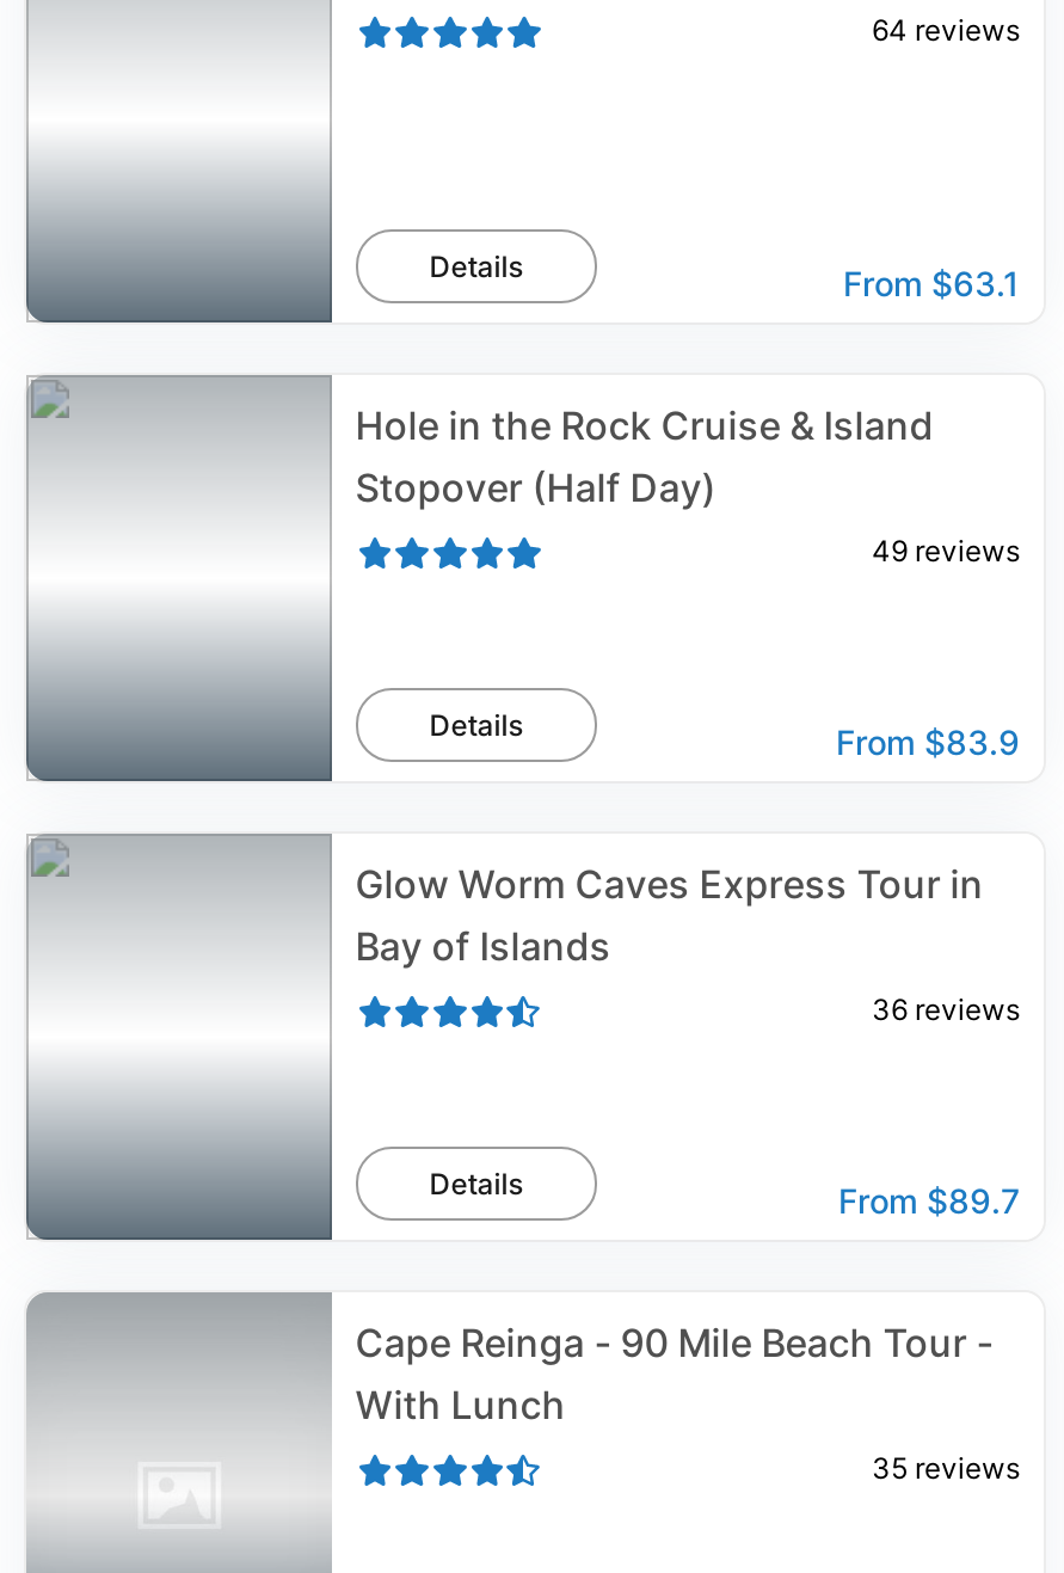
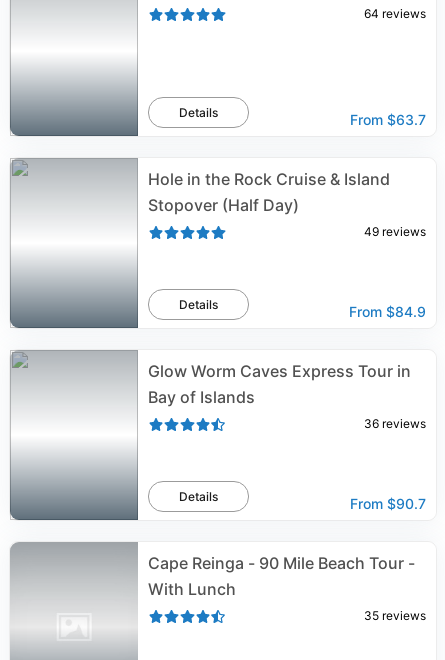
[843,263,1020,303] From $63.1 -> [350,111,426,128] From $63.7
[836,721,1020,762] From $83.9 -> [349,303,426,320] From $84.9
[838,1180,1020,1221] From $89.7 -> [350,495,426,512] From $90.7

